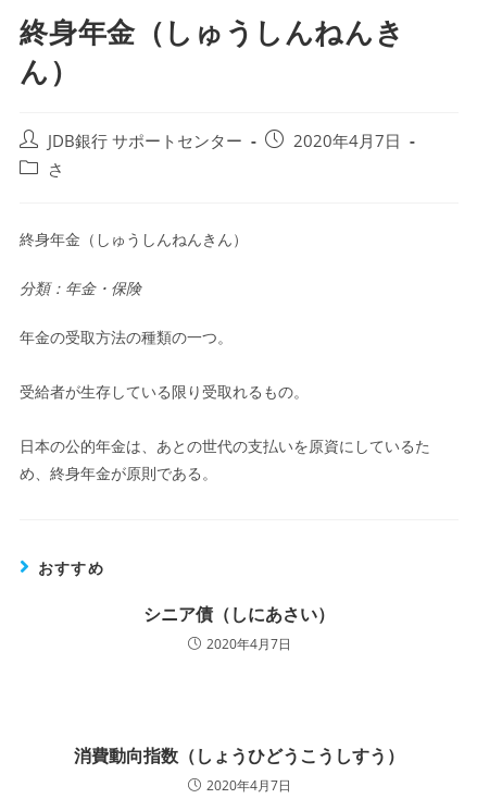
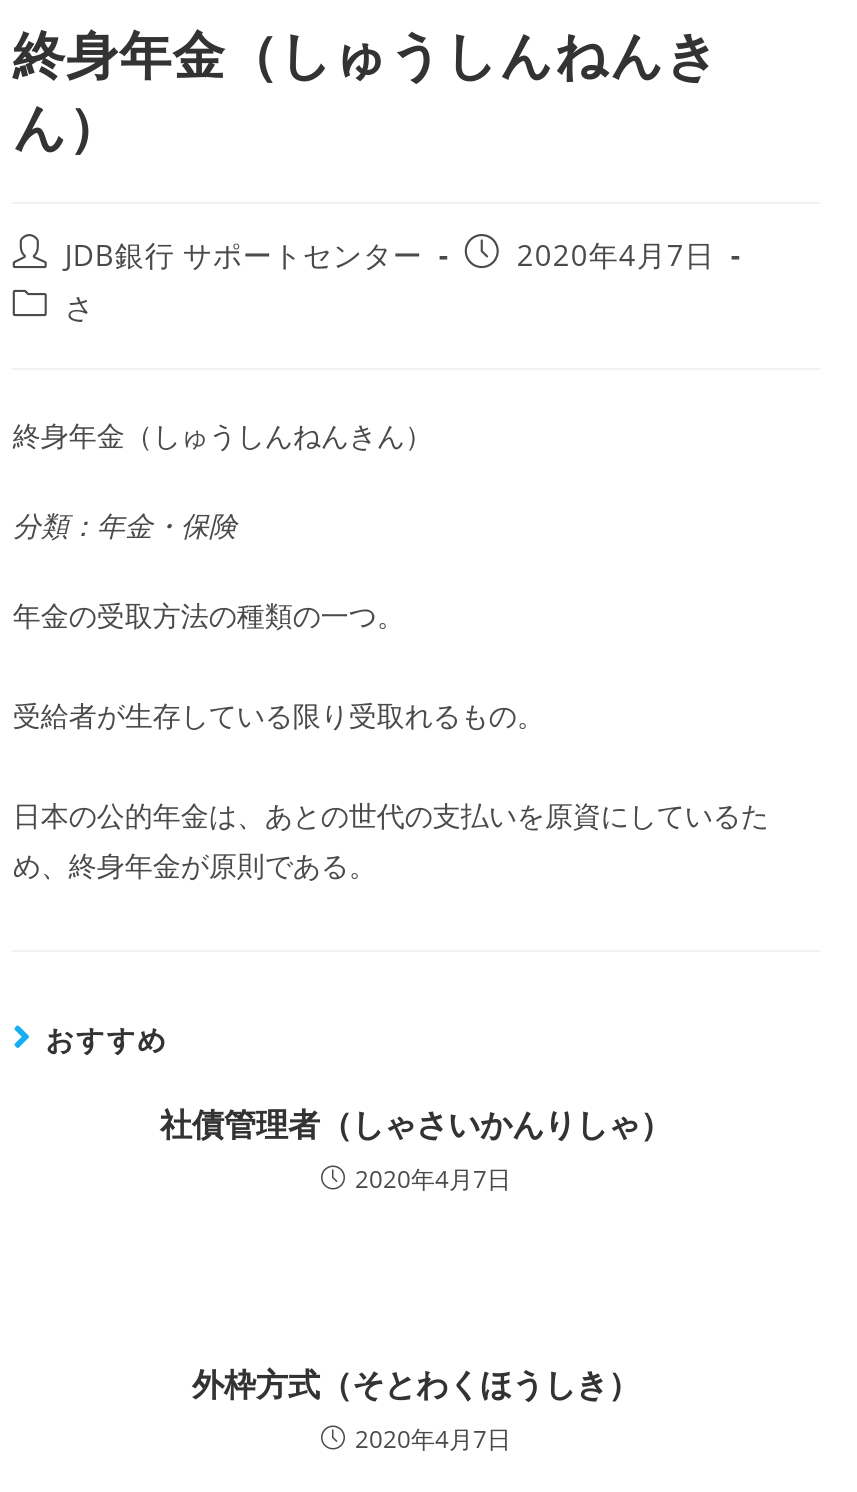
[143,602,335,626] シニア債（しにあさい） -> [160,1102,672,1146] 社債管理者（しゃさいかんりしゃ）
[74,744,404,767] 消費動向指数（しょうひどうこうしすう） -> [192,1362,640,1406] 外枠方式（そとわくほうしき）

